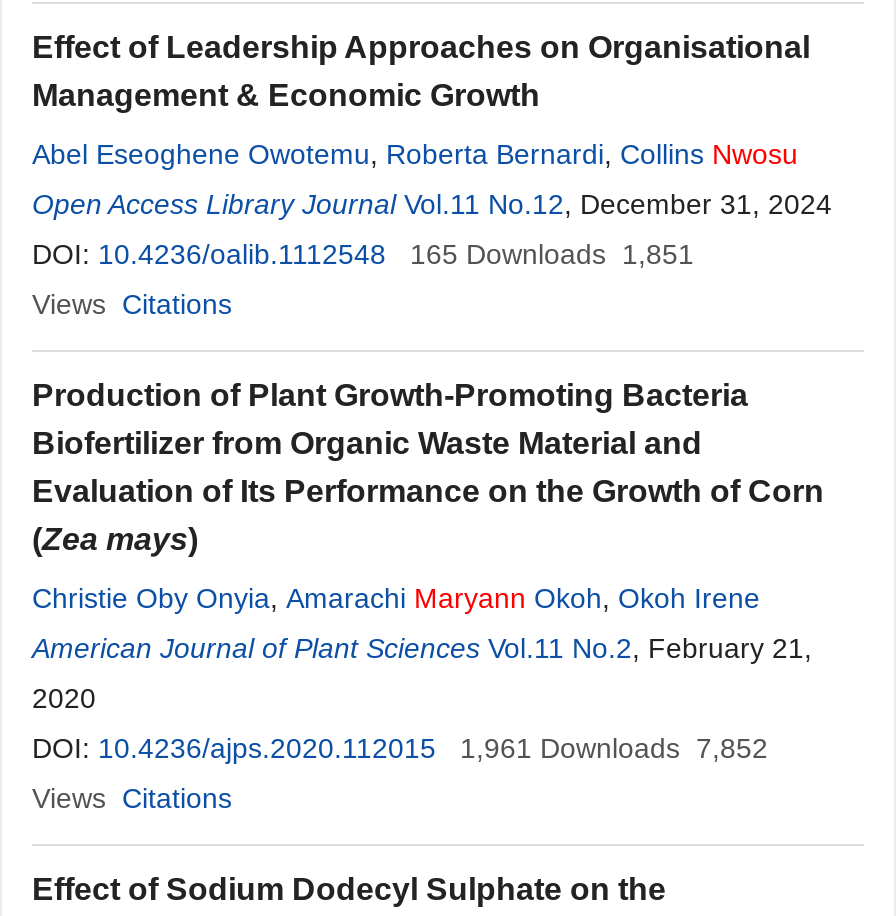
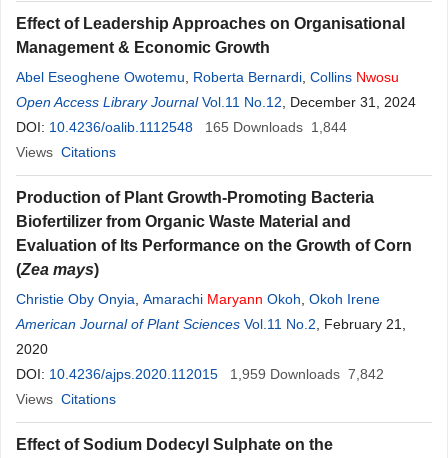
[32,238,694,270] DOI: 10.4236/oalib.1112548 165 Downloads 1,851 -> [16,119,347,135] DOI: 10.4236/oalib.1112548 165 Downloads 1,844
[32,732,768,764] DOI: 10.4236/ajps.2020.112015 1,961 Downloads 7,852 -> [16,366,384,382] DOI: 10.4236/ajps.2020.112015 1,959 Downloads 7,842

